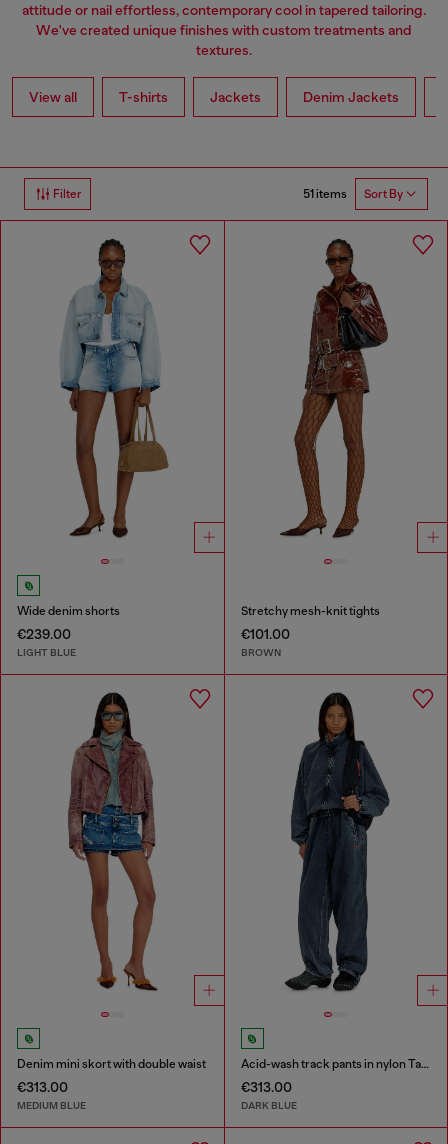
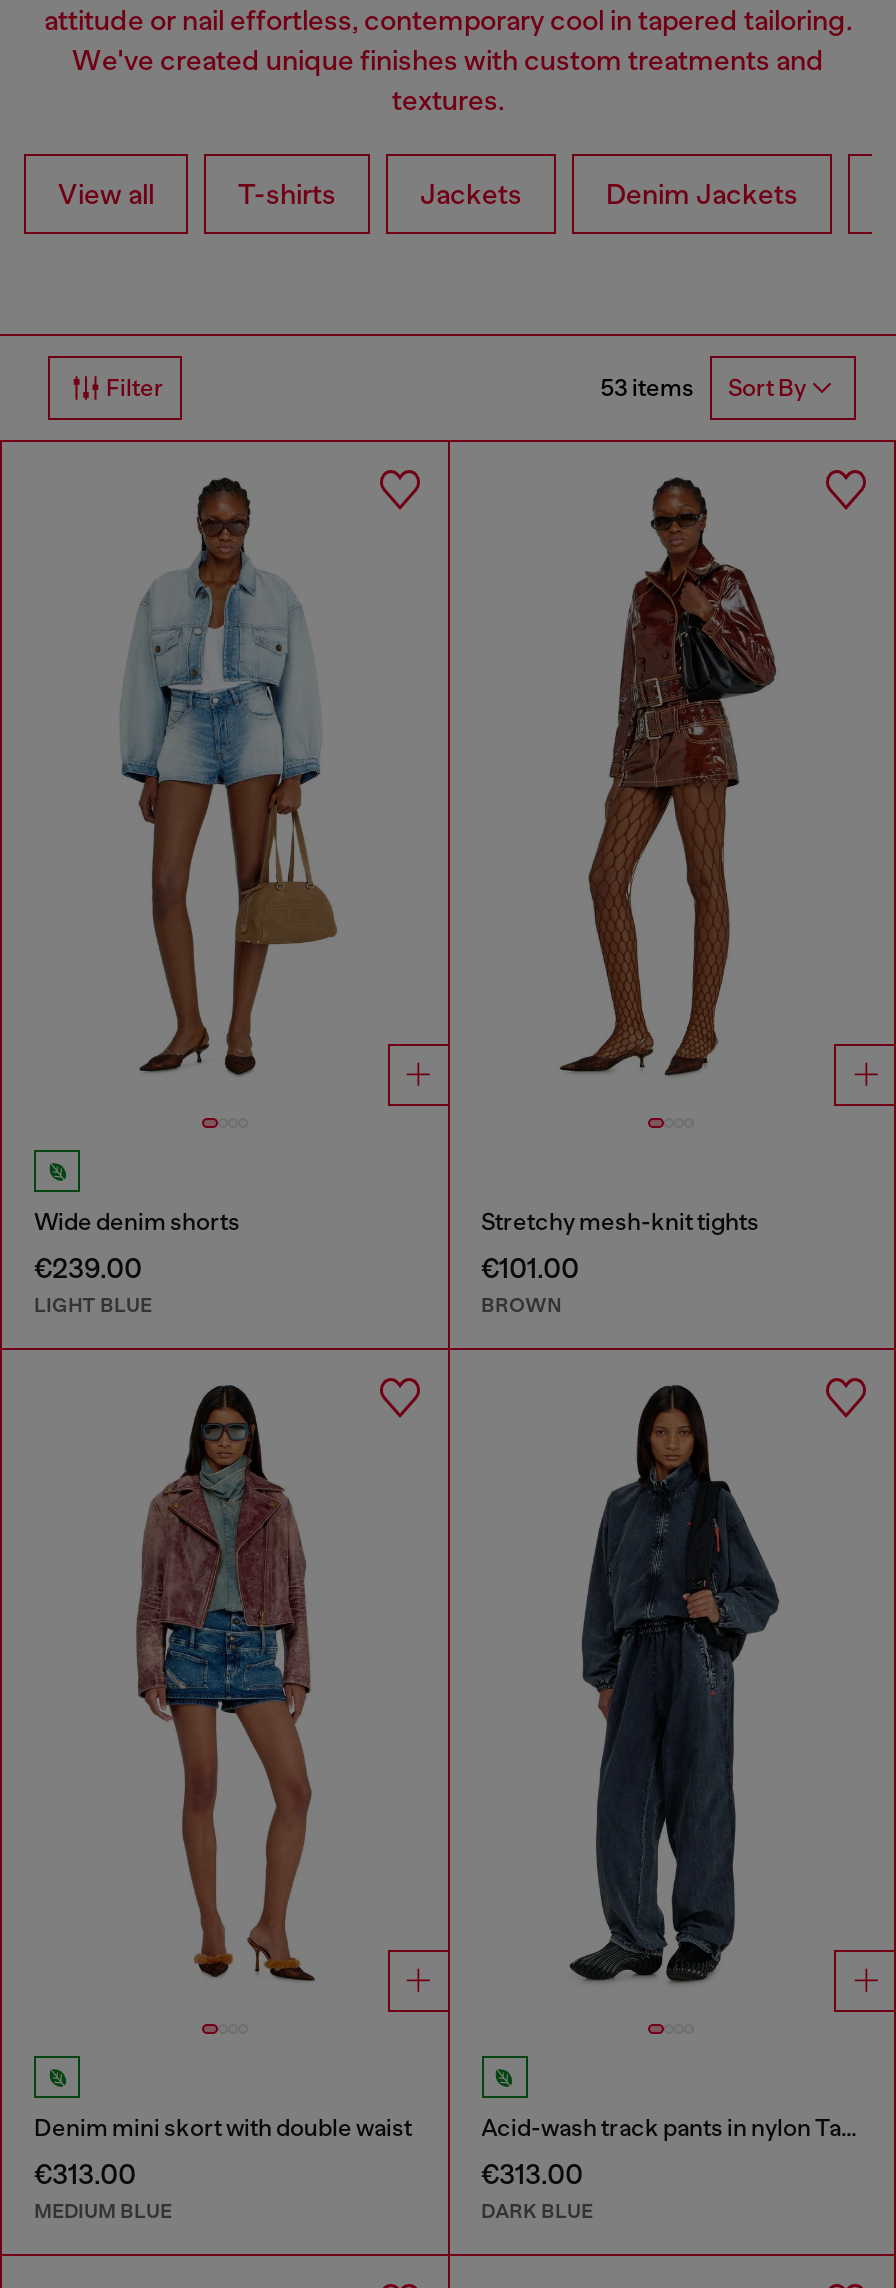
[303,187,403,201] 51 items Sort By -> [600,374,806,403] 53 items Sort By

